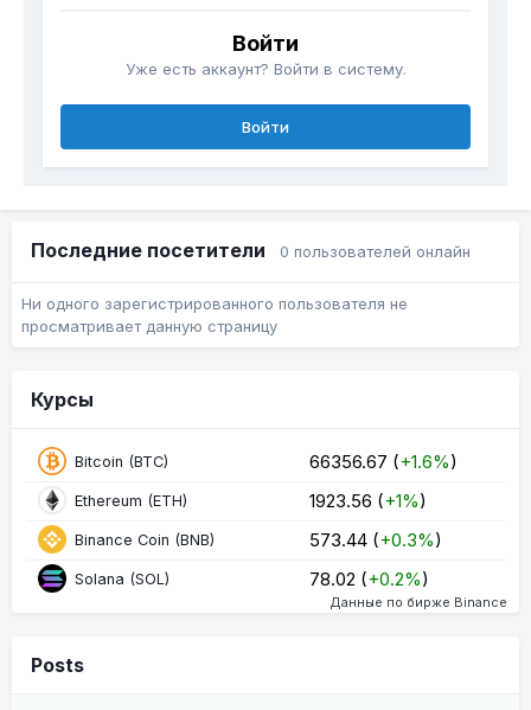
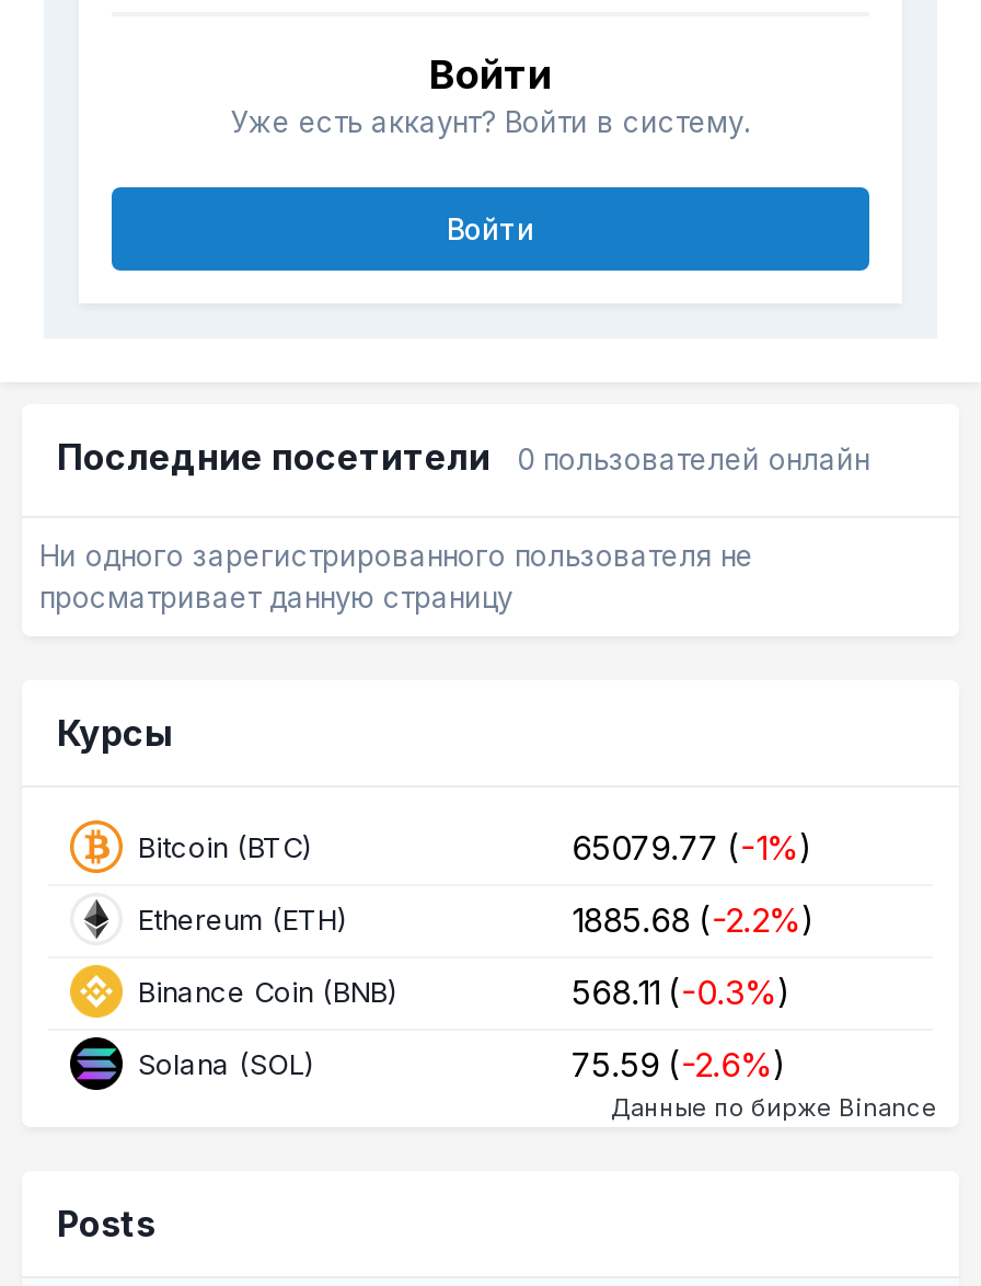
[309,451,458,473] 66356.67 (+1.6%) -> [572,828,813,869] 65079.77 (-1%)
[309,490,427,512] 1923.56 (+1%) -> [572,900,815,942] 1885.68 (-2.2%)
[309,529,442,552] 573.44 (+0.3%) -> [572,972,791,1014] 568.11 (-0.3%)
[309,568,429,591] 78.02 (+0.2%) -> [572,1045,786,1086] 75.59 (-2.6%)

